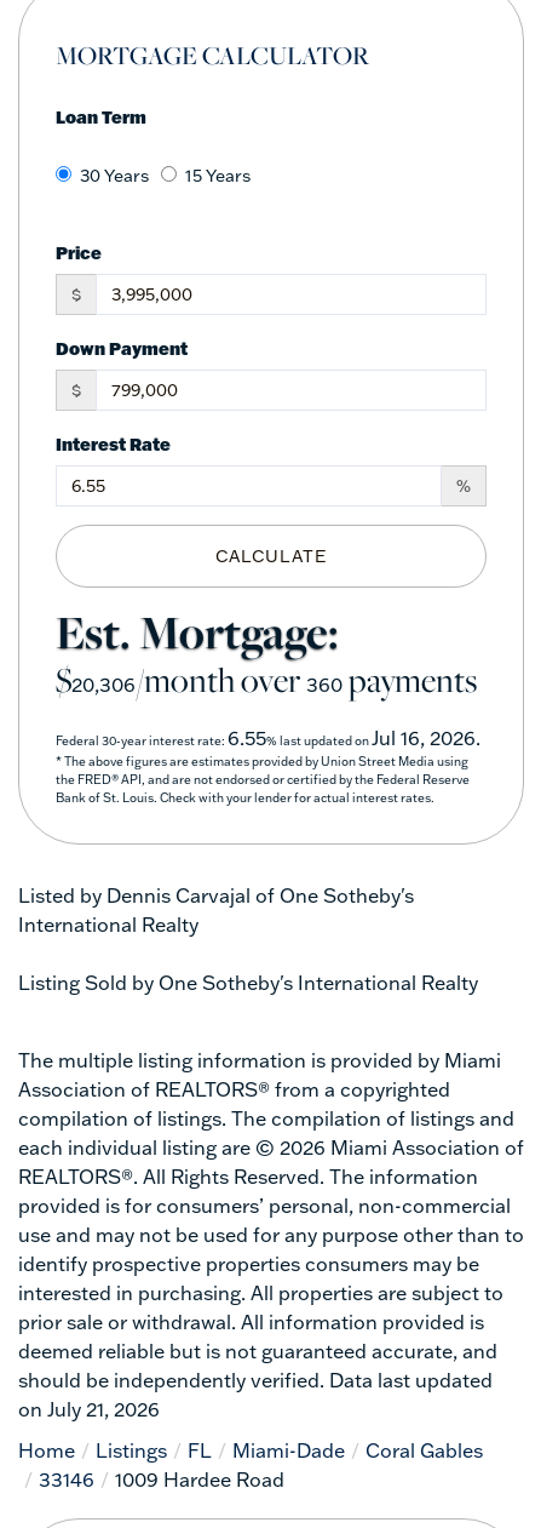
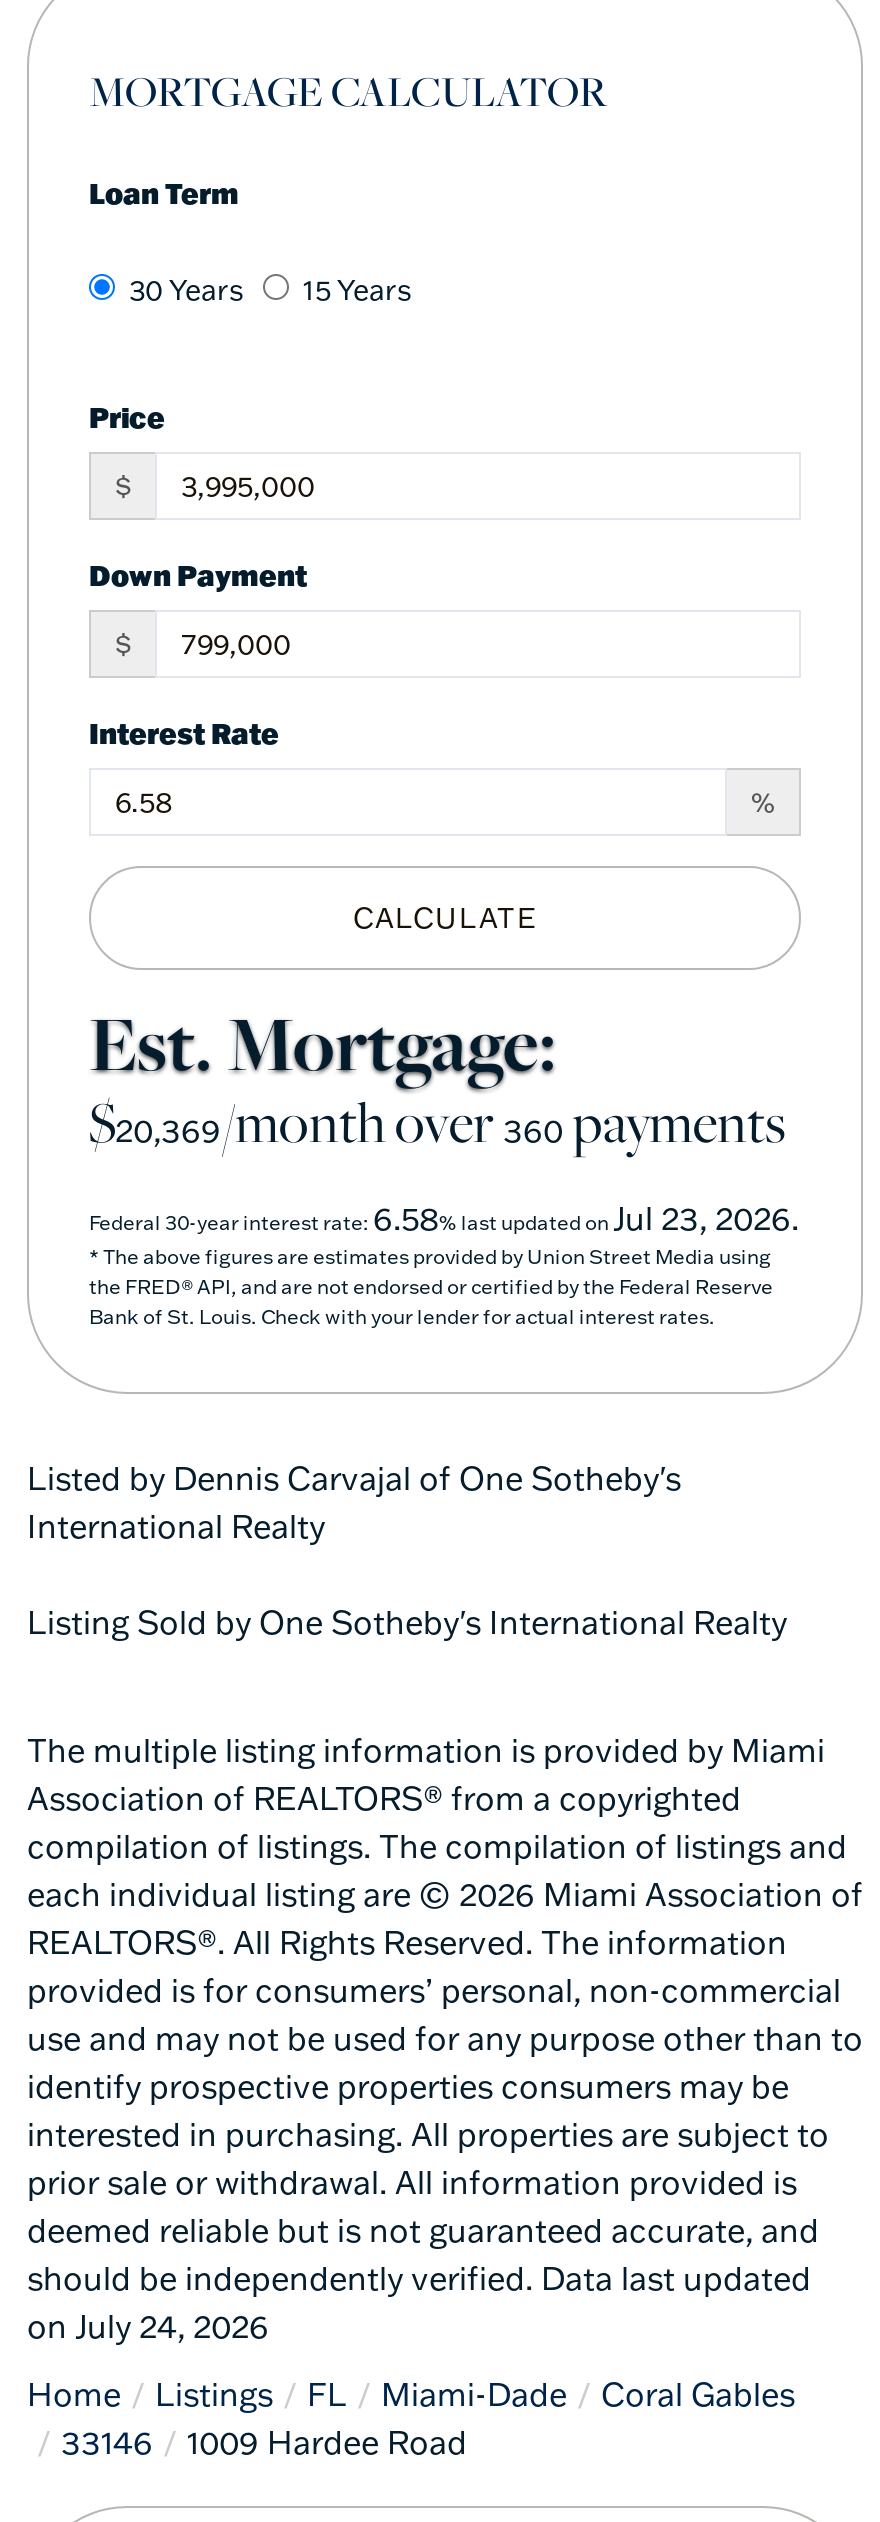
[56,656,477,701] $20,306/month over360payments -> [89,1083,785,1157] $20,369/month over360payments
[56,725,480,750] Federal 30-year interest rate: 6.55% last updated on Jul 16, 2026. -> [89,1197,799,1237] Federal 30-year interest rate: 6.58% last updated on Jul 23, 2026.
[18,1397,160,1421] on July 21, 2026 -> [27,2305,269,2345] on July 24, 2026

